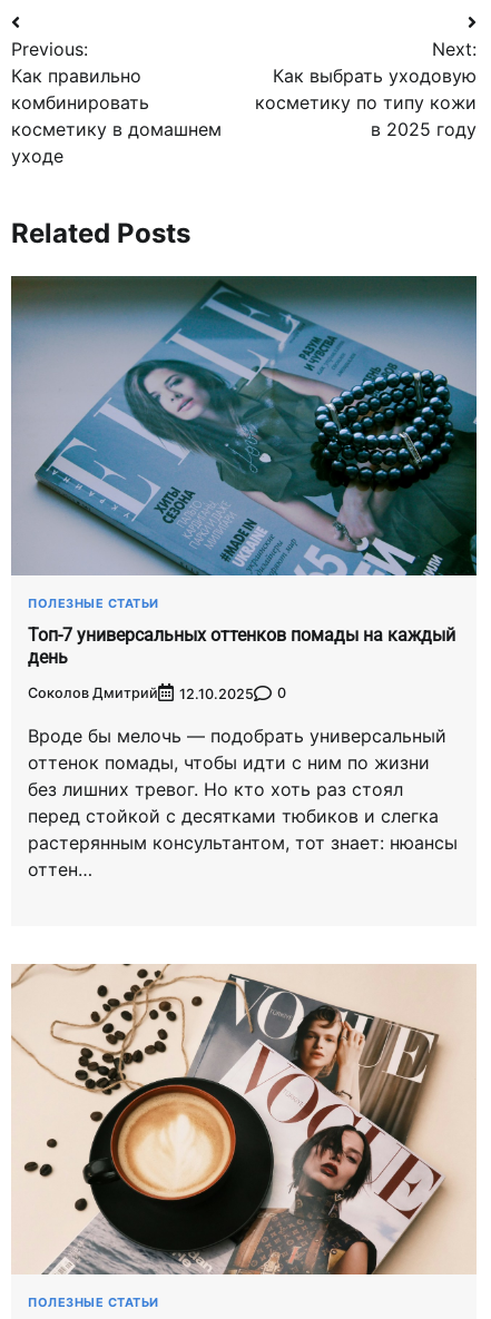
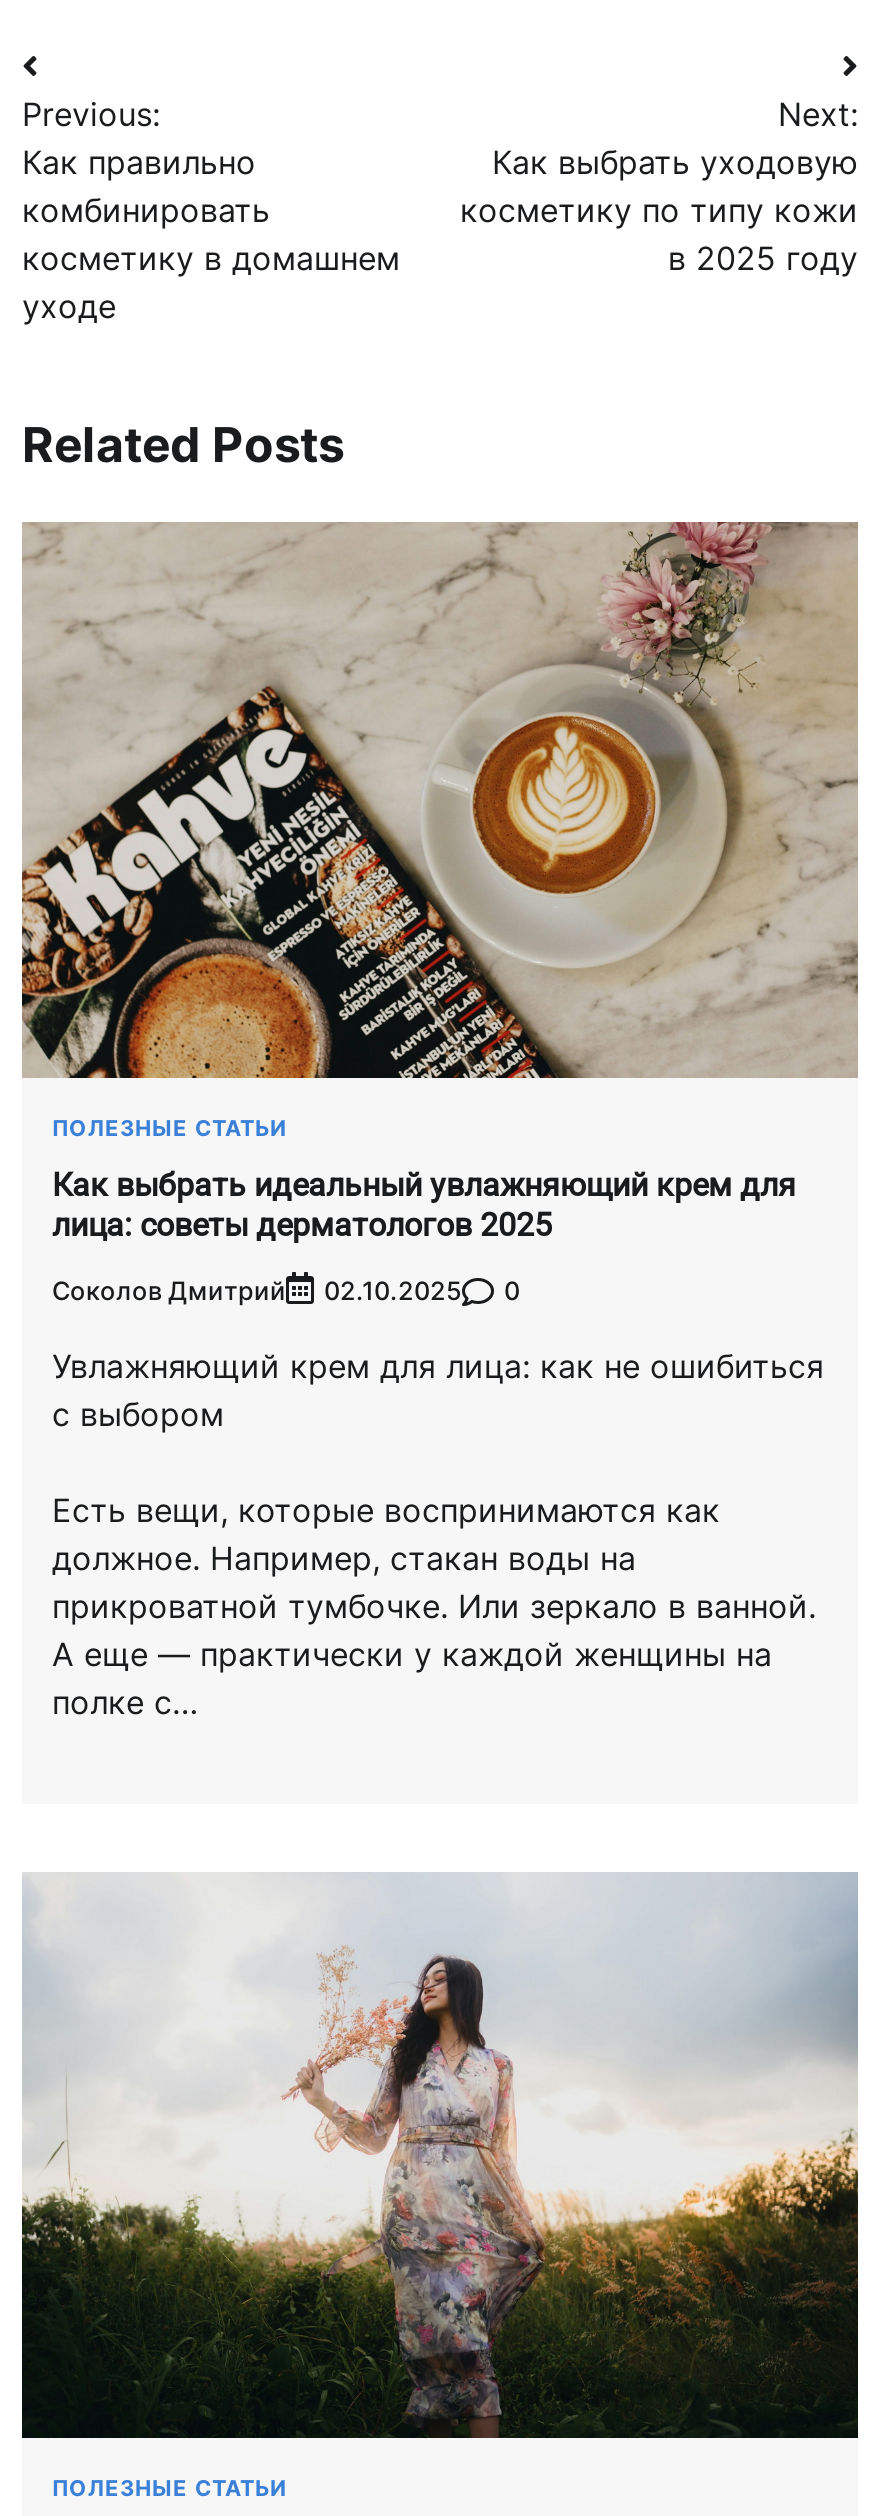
[11,275,478,577] [image] -> [20,520,860,1080] [image]
[28,624,455,667] Топ-7 универсальных оттенков помады на каждый | день -> [52,1166,796,1244] Как выбрать идеальный увлажняющий крем для | лица: советы дерматологов 2025
[28,685,286,702] Соколов Дмитрий 12.10.2025 0 -> [52,1275,520,1306] Соколов Дмитрий 02.10.2025 0
[28,725,458,880] Вроде бы мелочь — подобрать универсальный | оттенок помады, чтобы идти с ним по жизни | без лишних тревог. Но кто хоть раз стоял | перед стойкой с десятками тюбиков и слегка | растерянным консультантом, тот знает: нюансы | оттен… -> [52,1346,824,1722] Увлажняющий крем для лица: как не ошибиться | с выбором | Есть вещи, которые воспринимаются как | должное. Например, стакан воды на | прикроватной тумбочке. Или зеркало в ванной. | А еще — практически у каждой женщины на | полке с…
[11,964,477,1274] [image] -> [20,1872,860,2442] [image]

